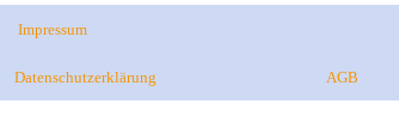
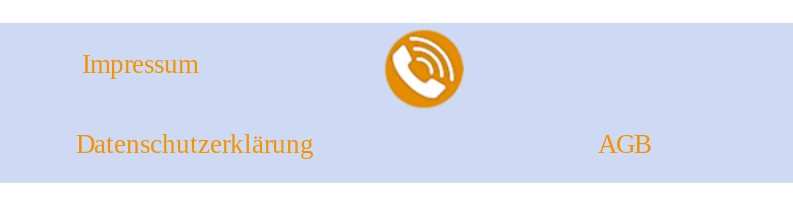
none -> [382,27,466,111] [image]

